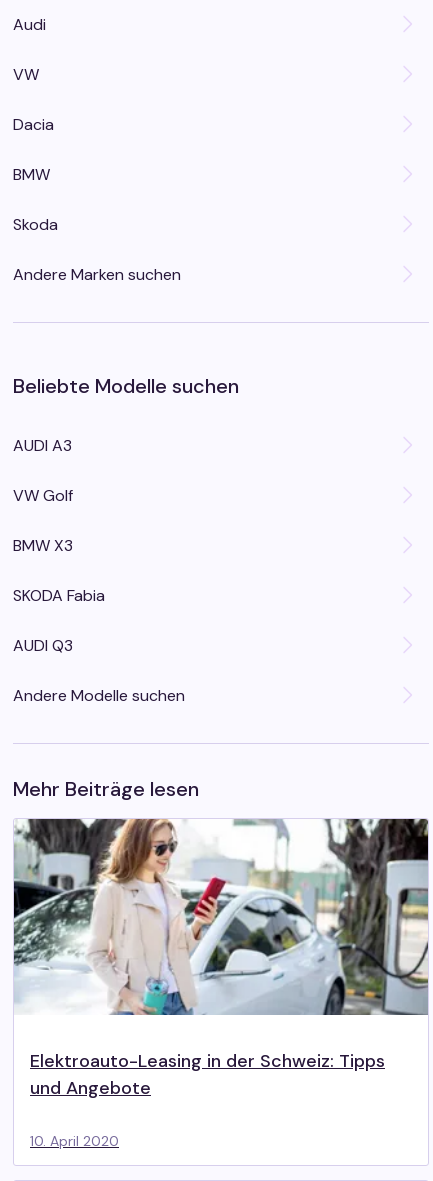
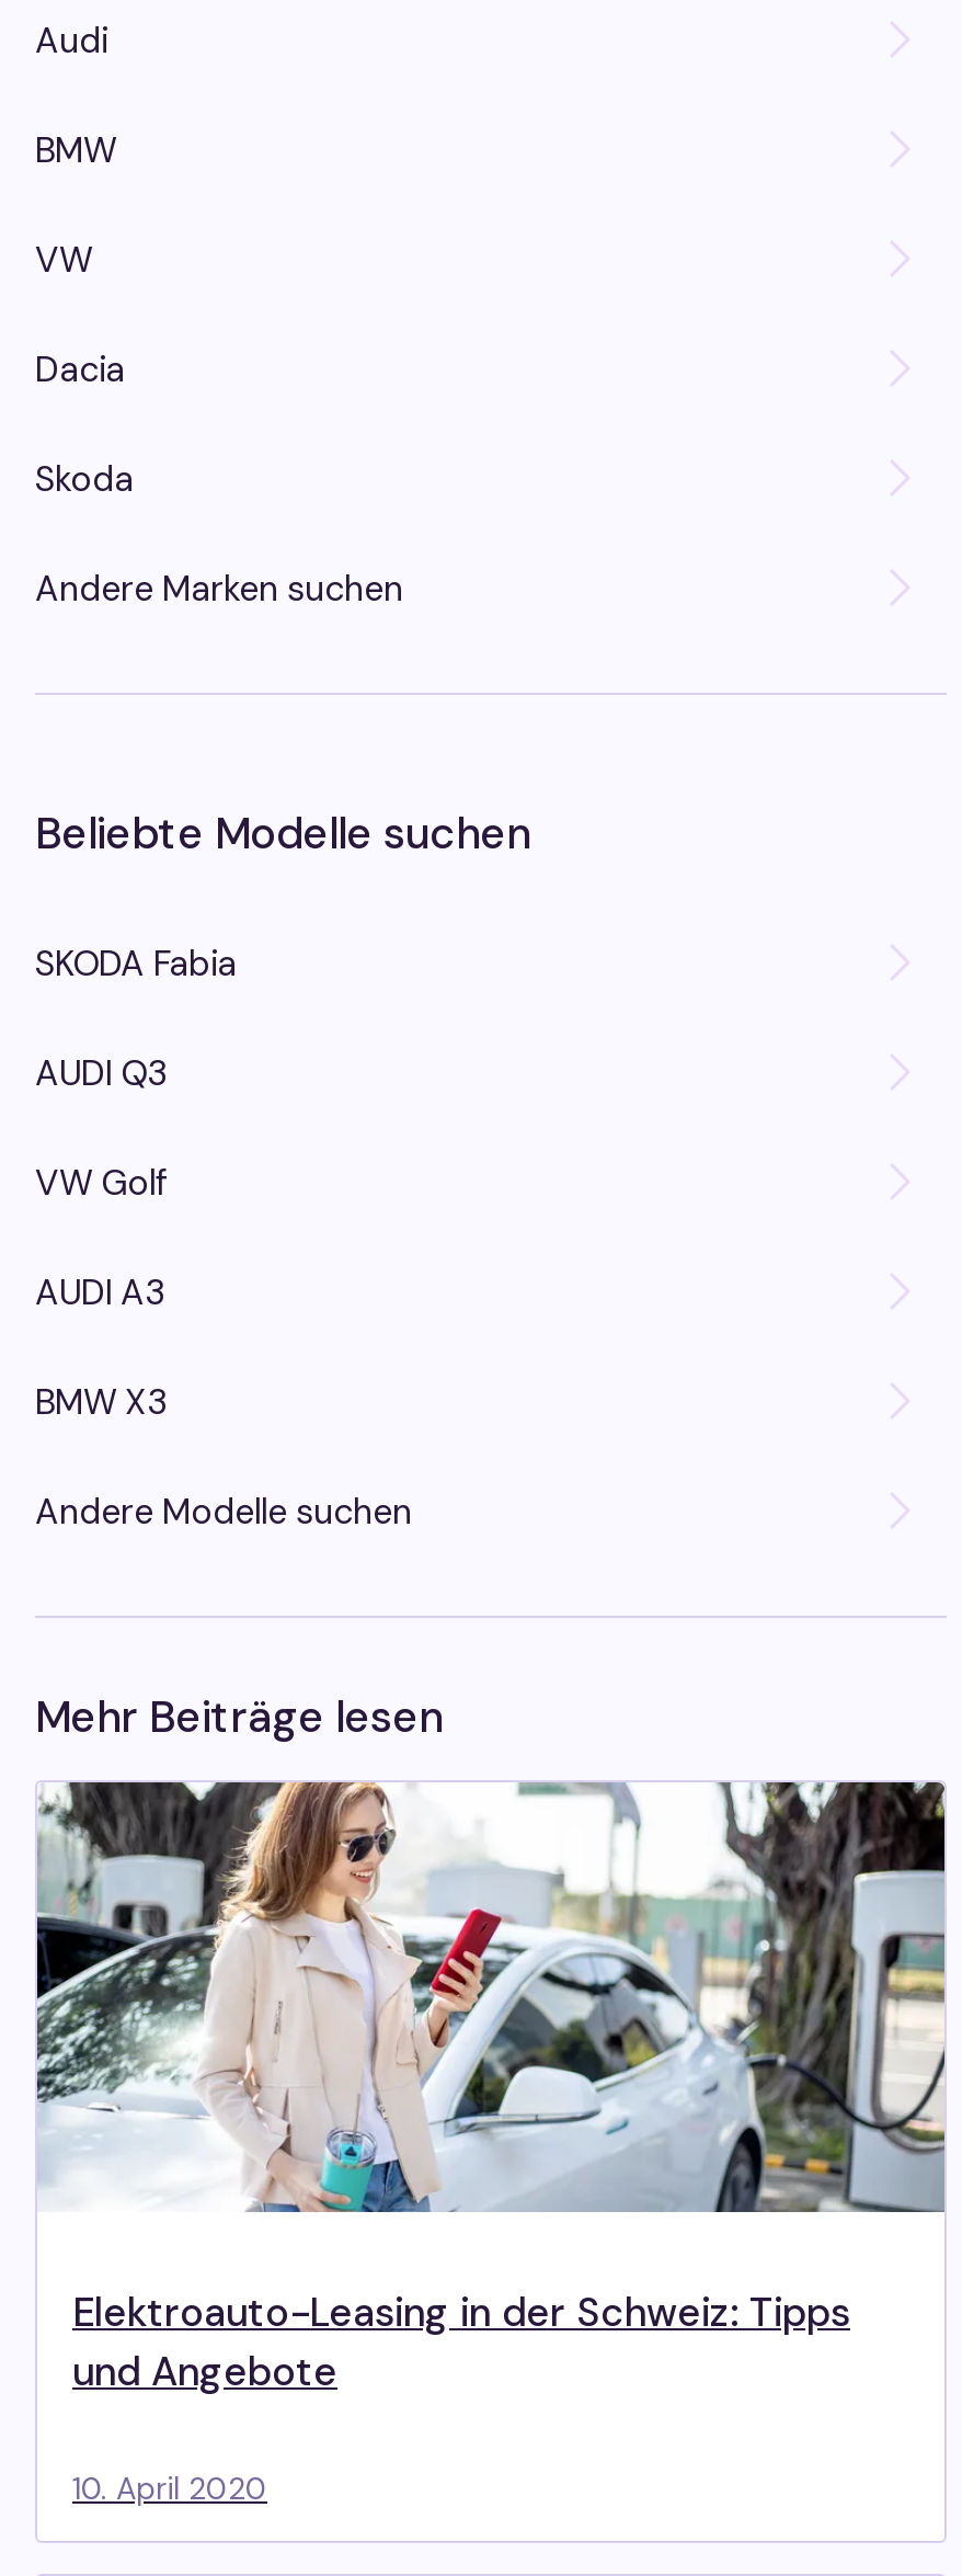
moved [13,64,54,135] -> [35,237,125,392]: VW | Dacia
moved [13,164,50,185] -> [35,127,116,173]: BMW
moved [13,435,73,556] -> [35,1160,167,1425]: AUDI A3 | VW Golf | BMW X3
moved [13,585,105,656] -> [35,941,237,1096]: SKODA Fabia | AUDI Q3

